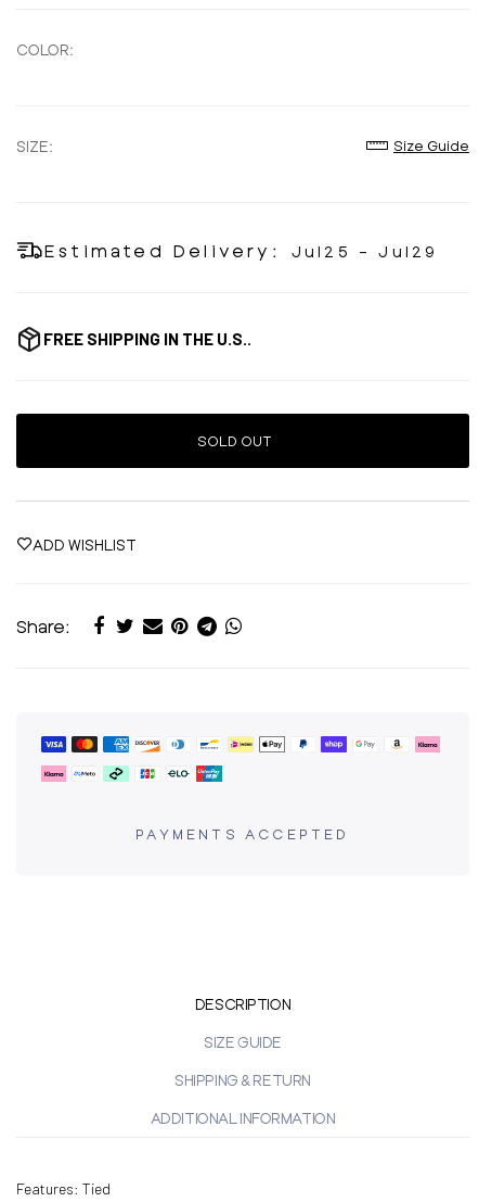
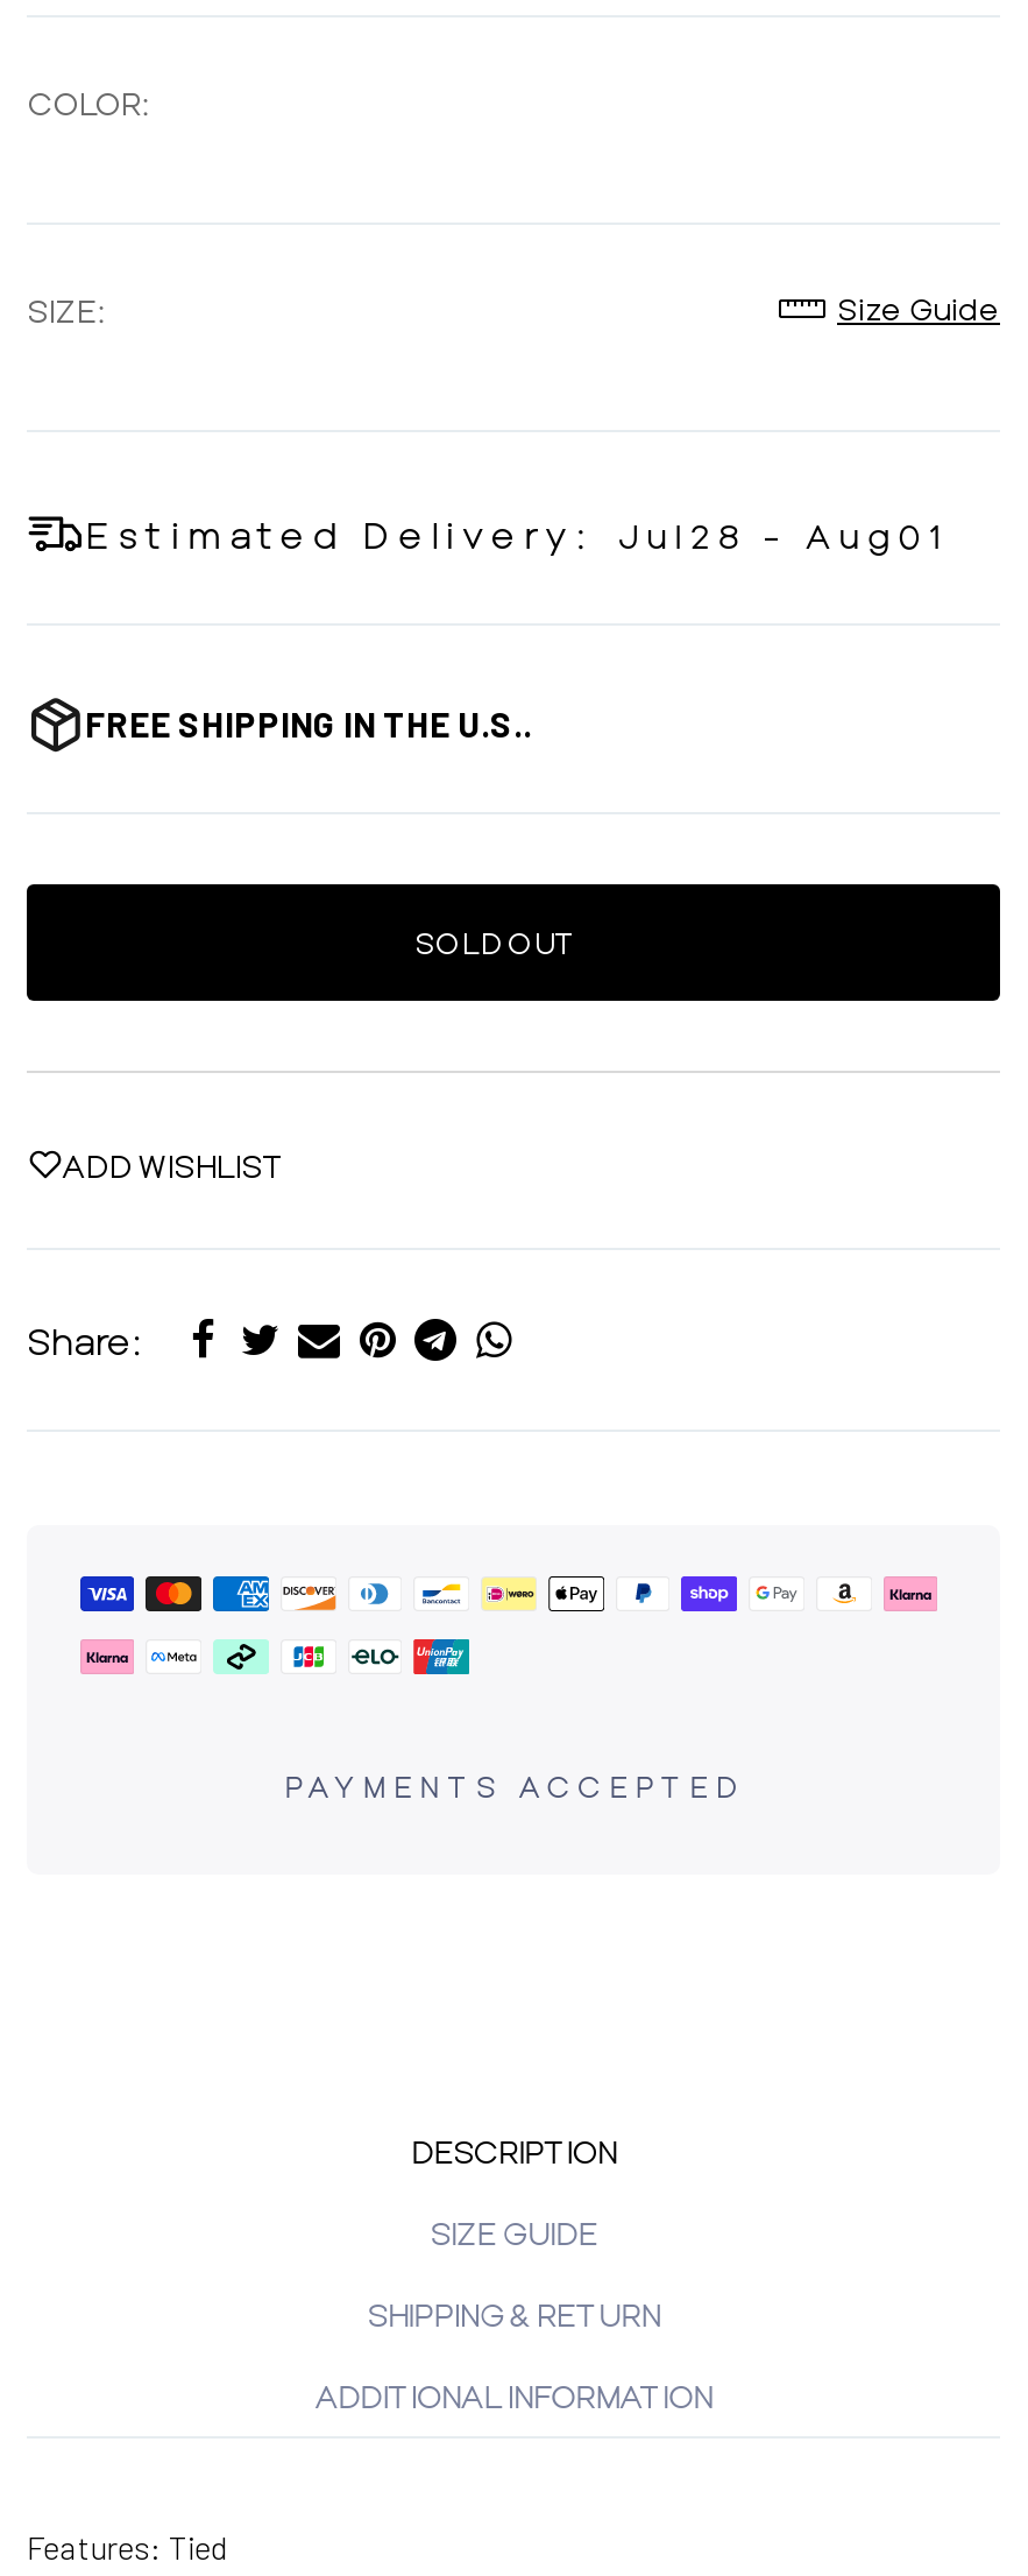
[43,240,438,260] Estimated Delivery: Jul25 - Jul29 -> [85,511,947,555] Estimated Delivery: Jul28 - Aug01

